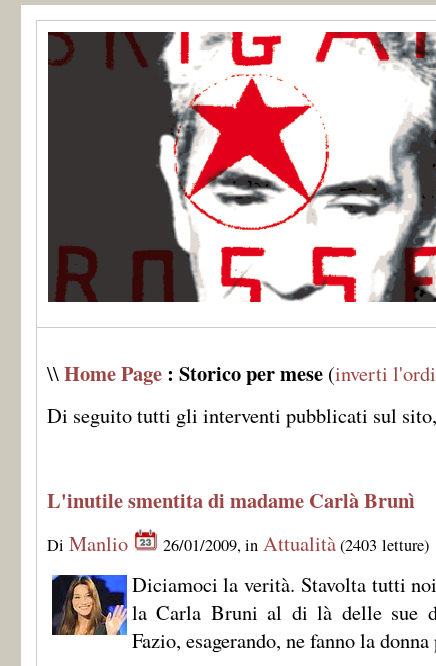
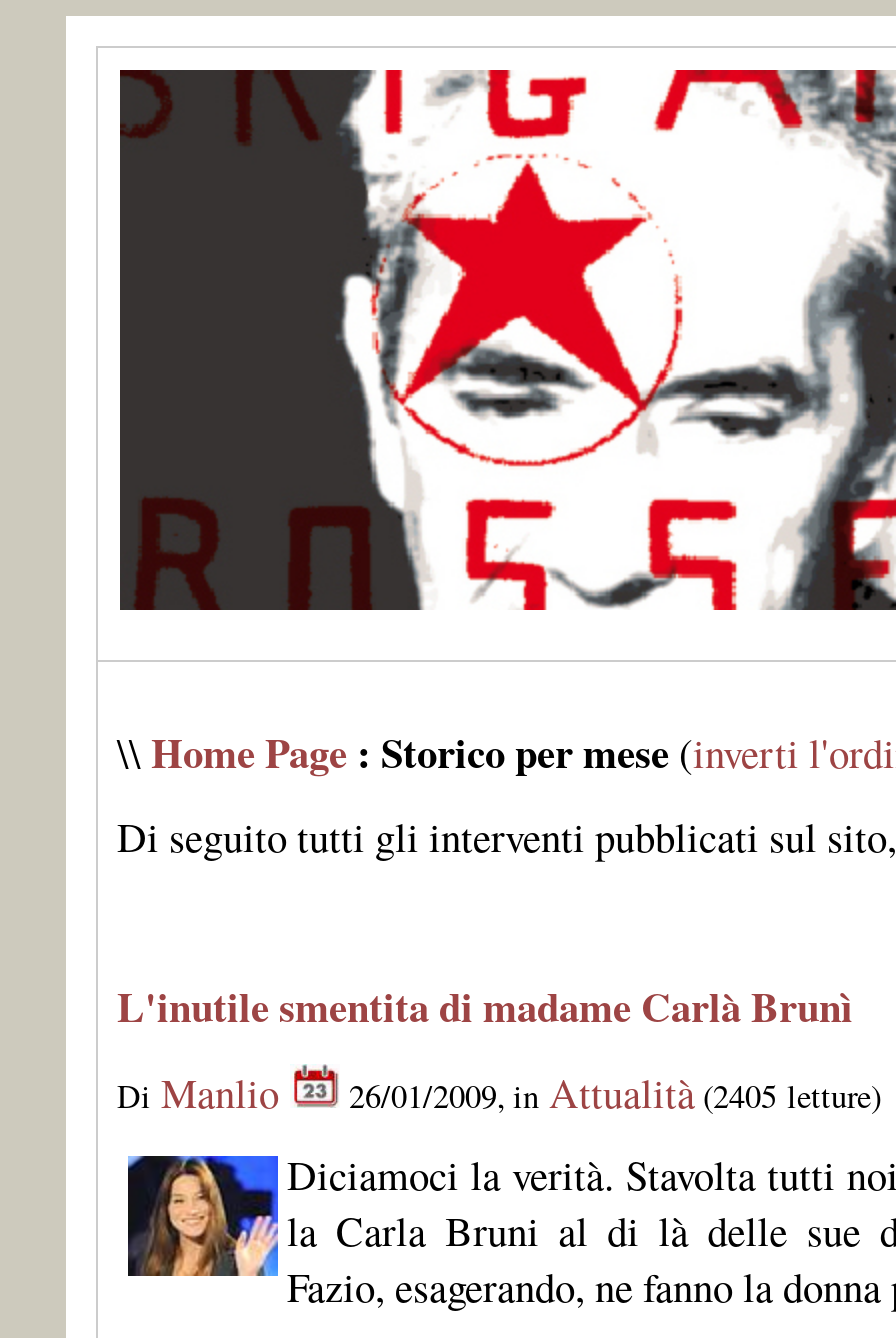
[157,529,428,557] 26/01/2009, in Attualità (2403 letture) -> [339,1063,881,1119] 26/01/2009, in Attualità (2405 letture)

